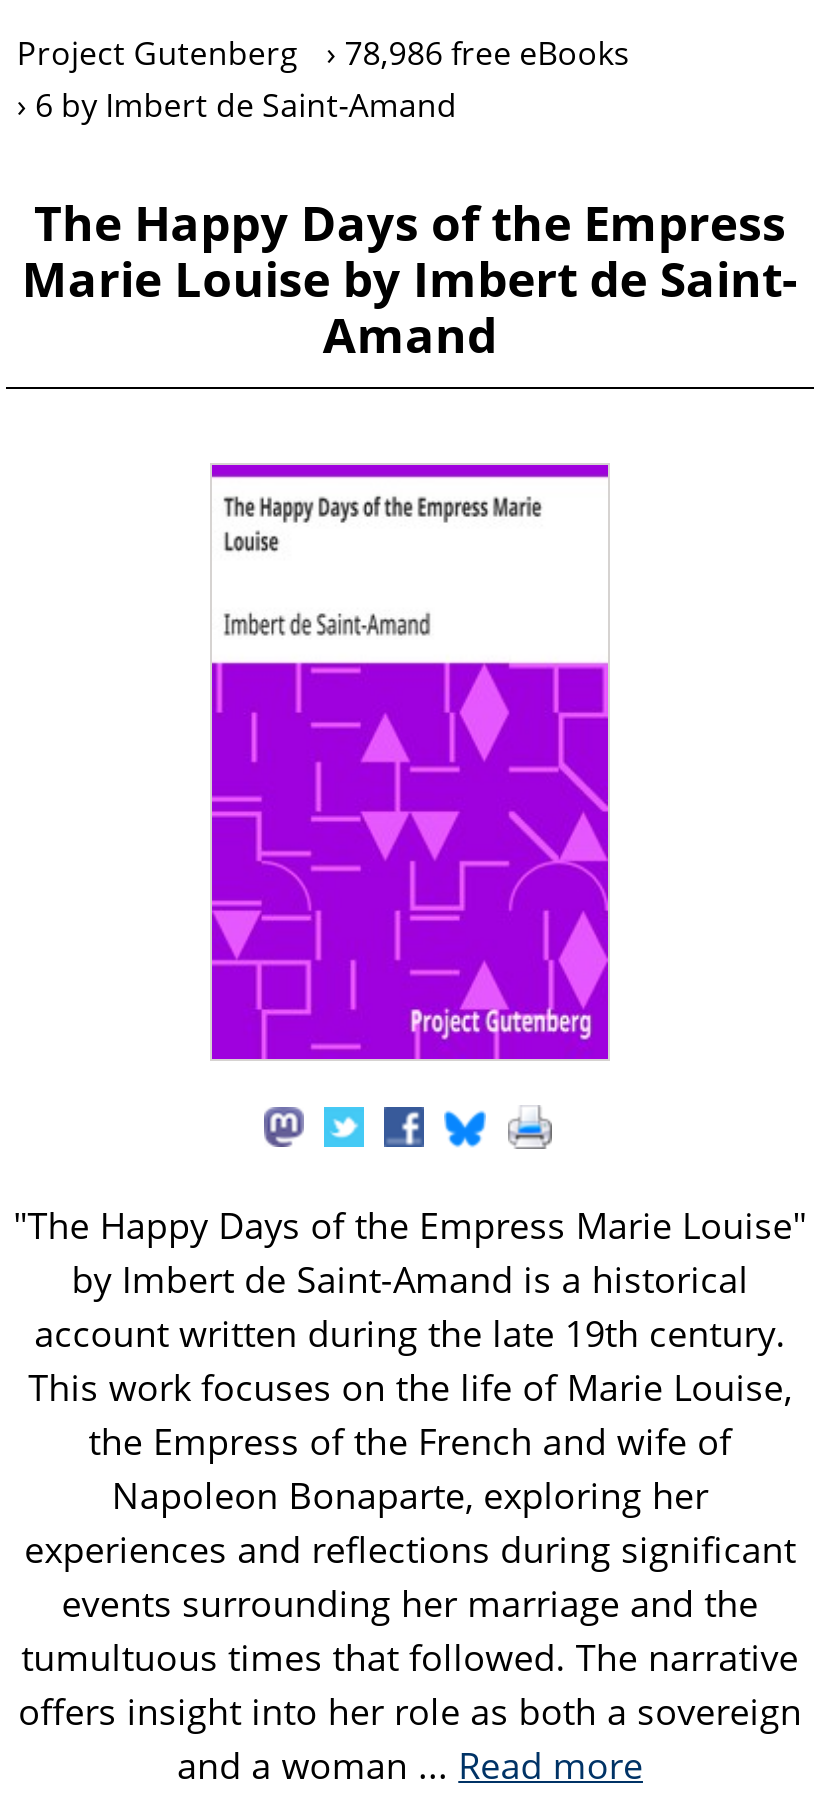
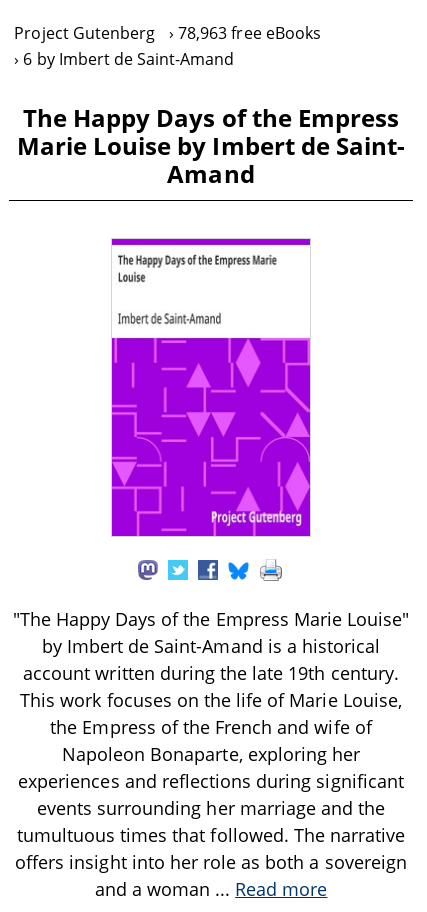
[17,31,630,75] Project Gutenberg 78,986 free eBooks -> [14,22,321,44] Project Gutenberg 78,963 free eBooks

